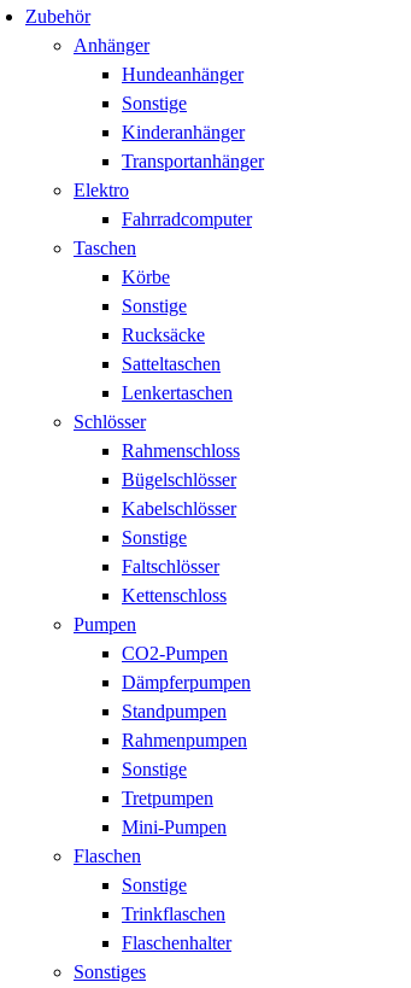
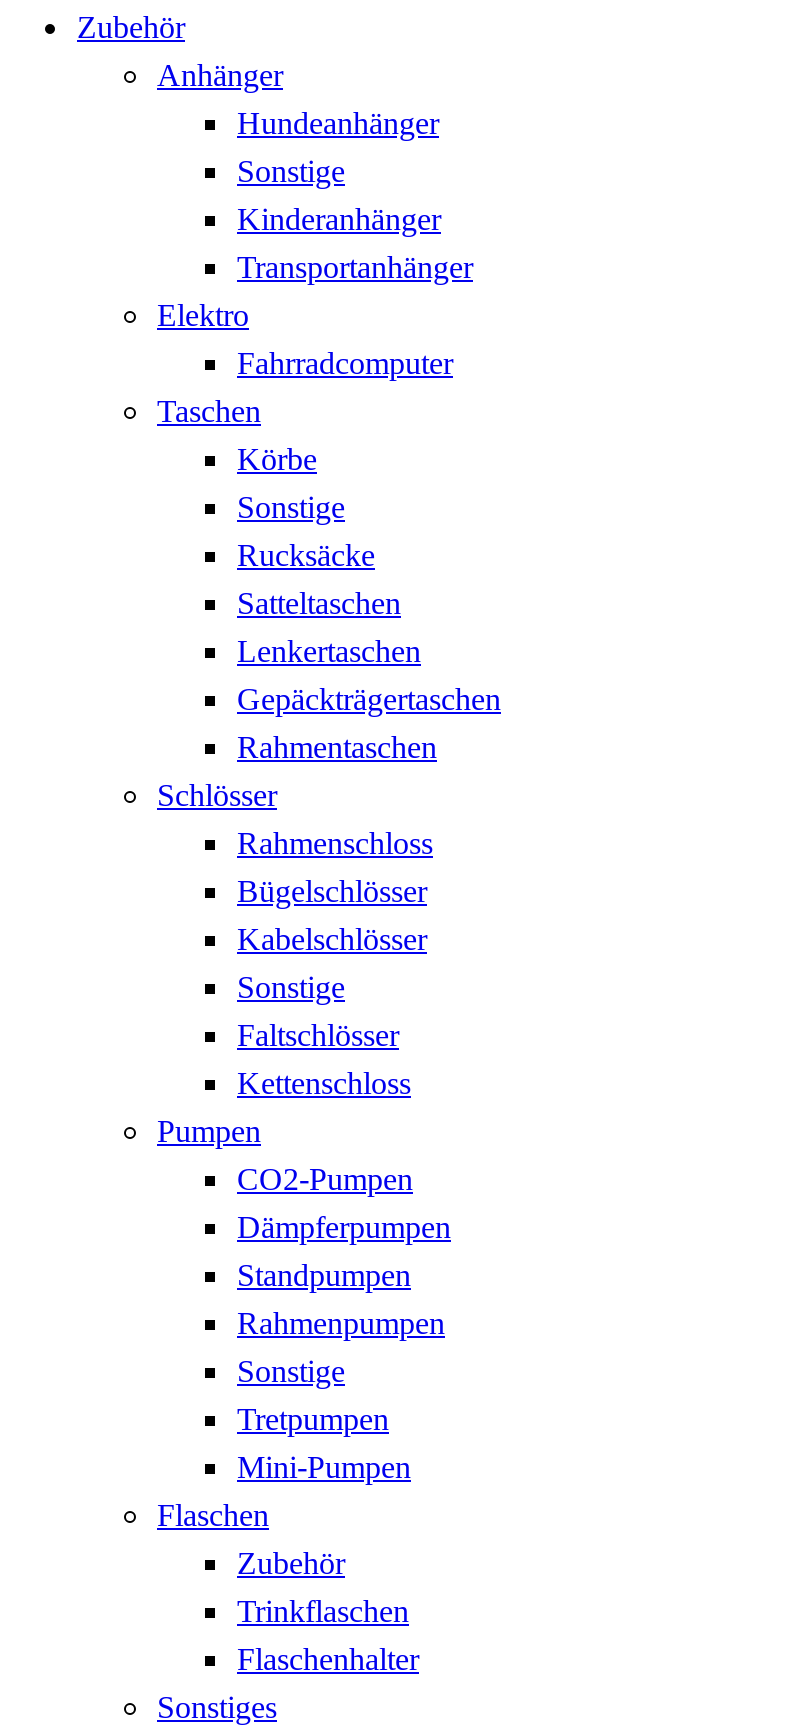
none -> [237,681,501,763] Gepäckträgertaschen | Rahmentaschen
[122,874,187,895] Sonstige -> [237,1545,345,1579] Zubehör

